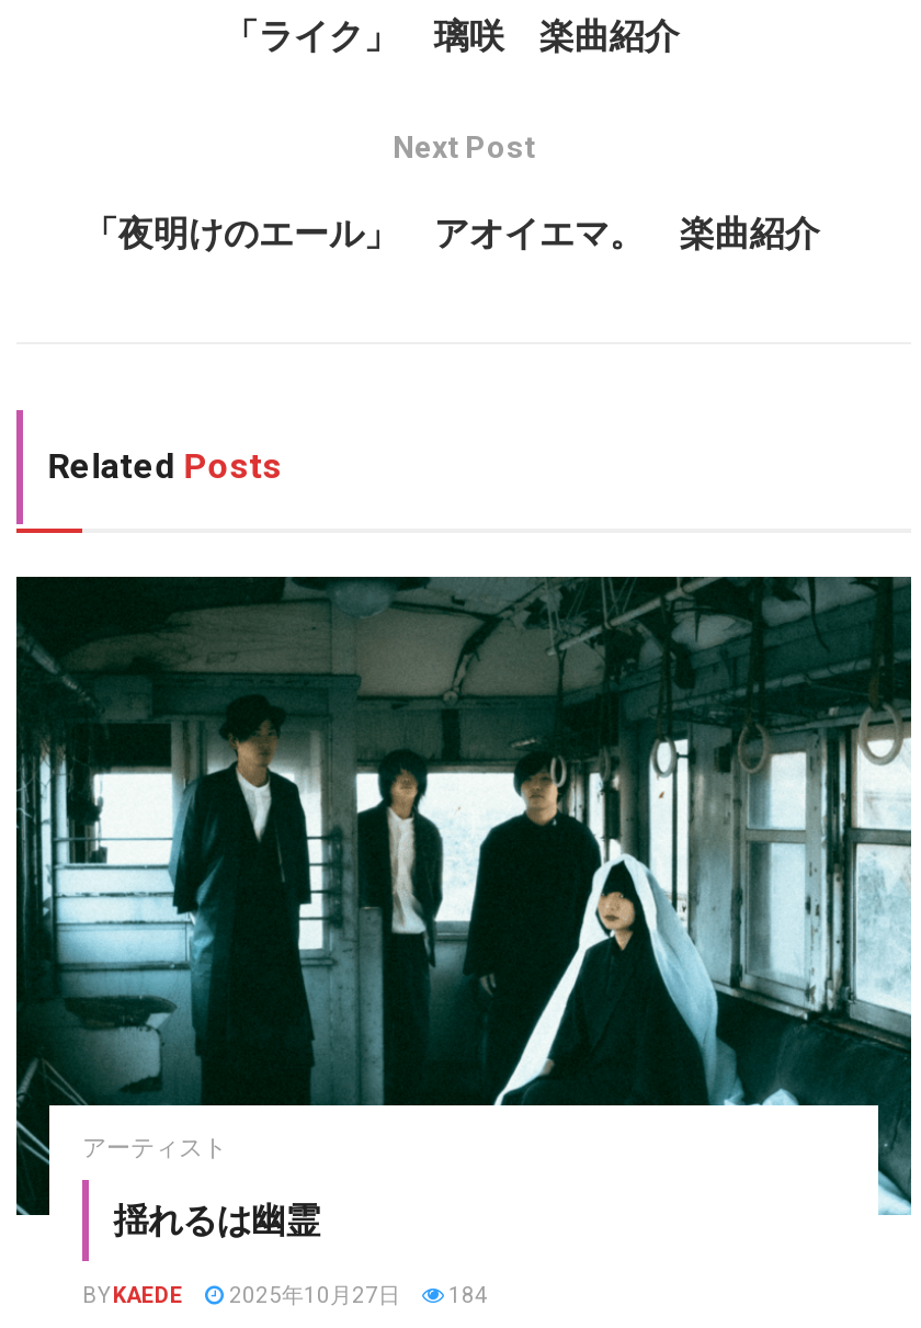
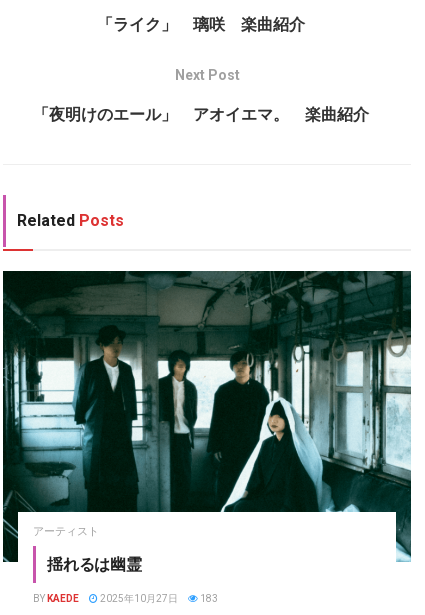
[82,1284,488,1308] BY KAEDE 2025年10月27日 184 -> [33,593,218,604] BY KAEDE 2025年10月27日 183

